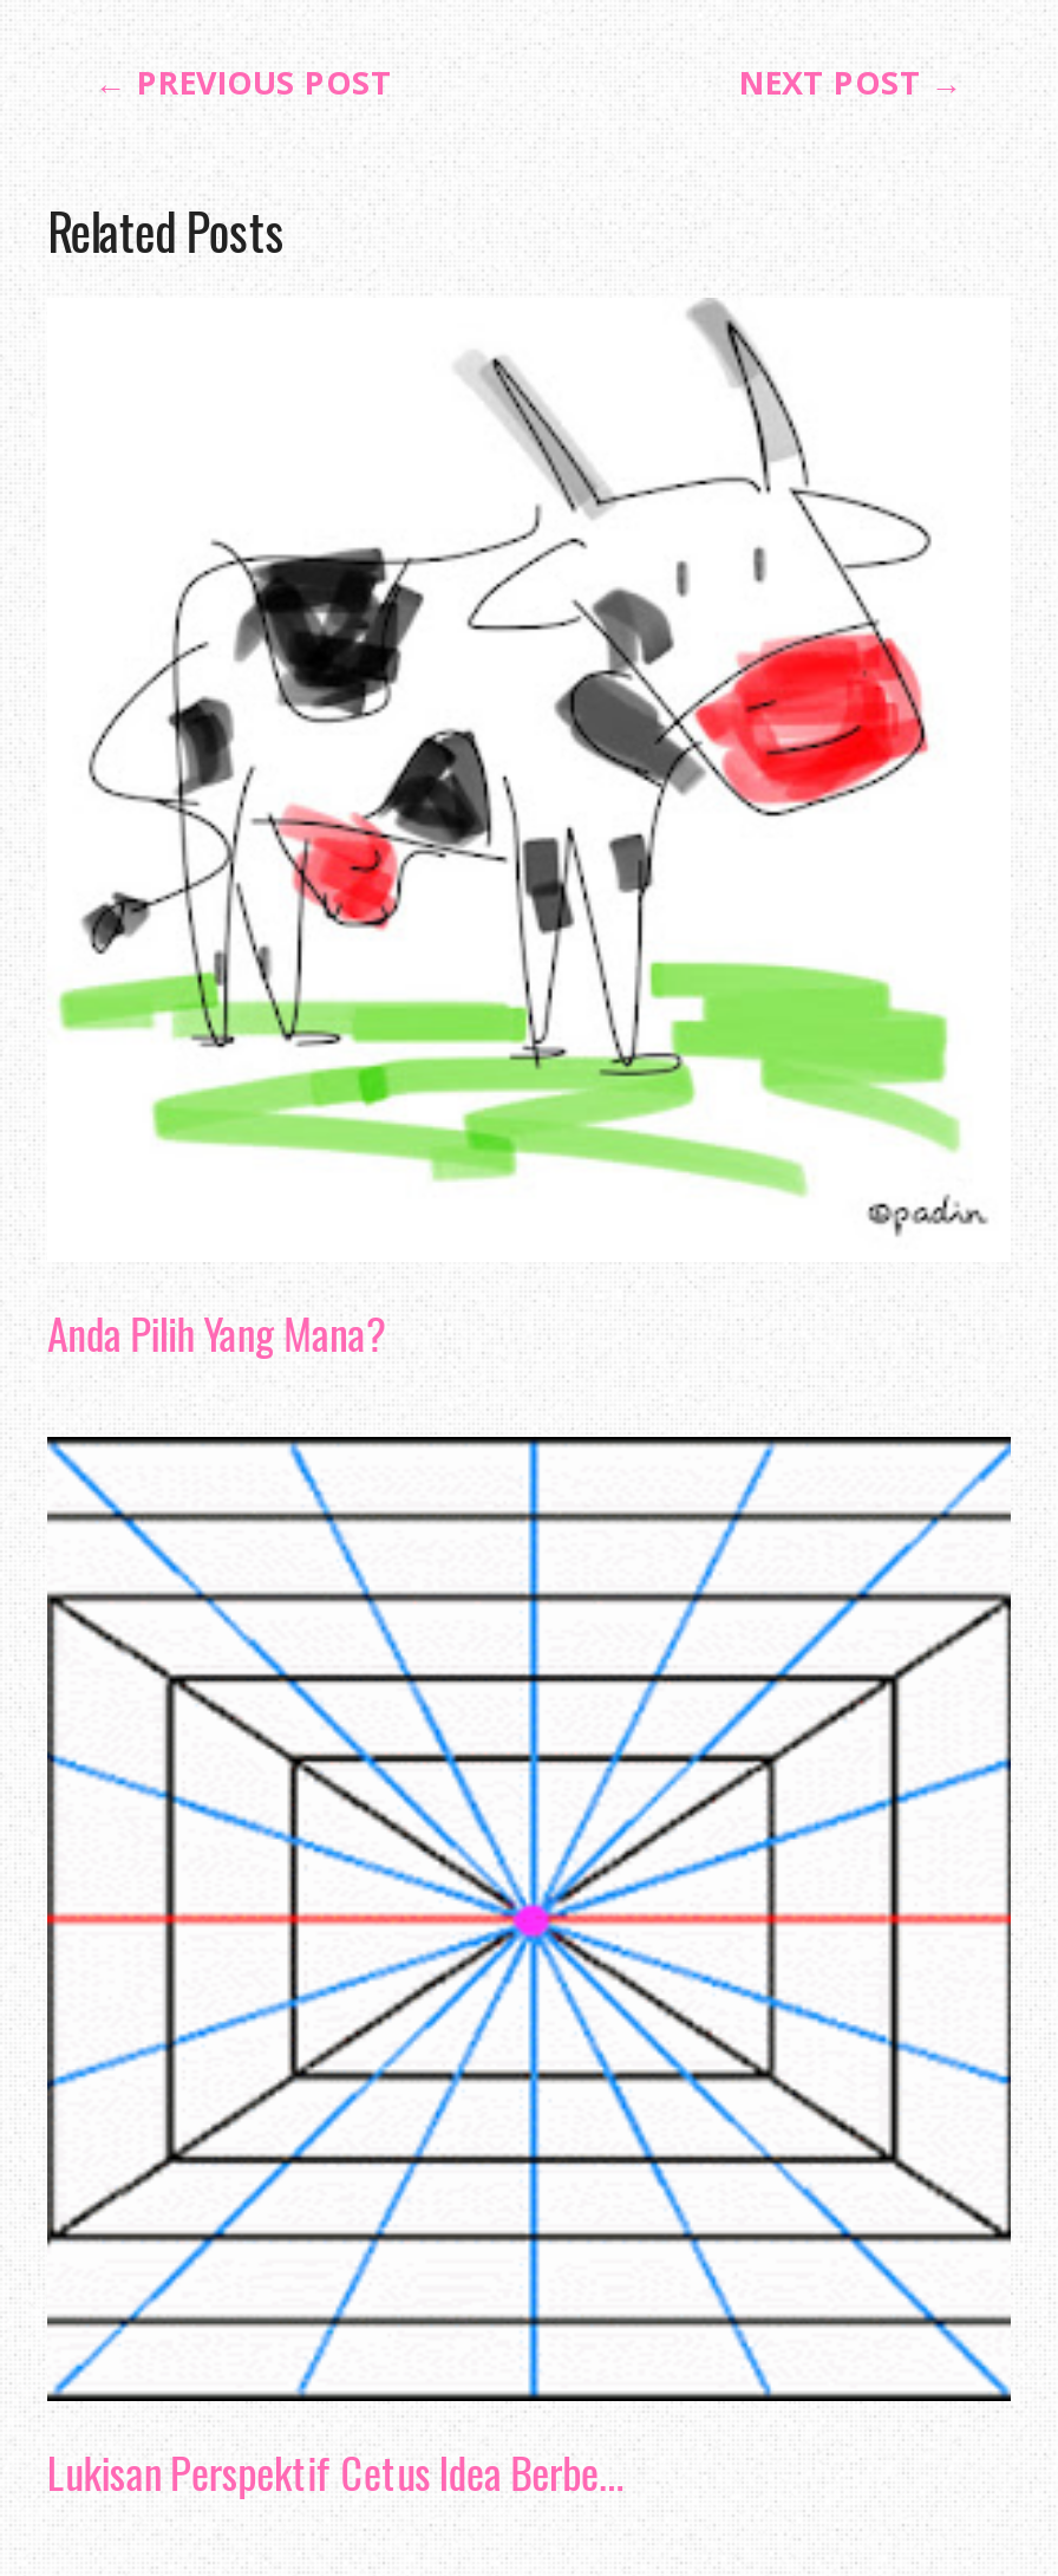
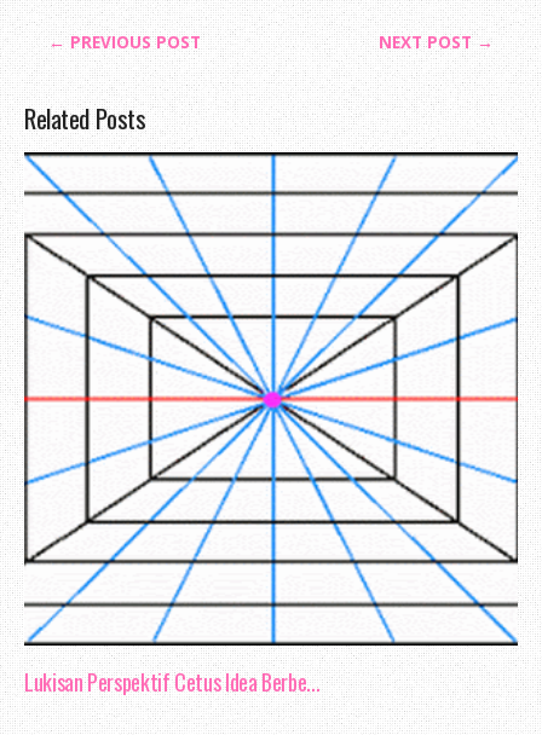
[47,298,987,1364] [image] | Anda Pilih Yang Mana? -> none

